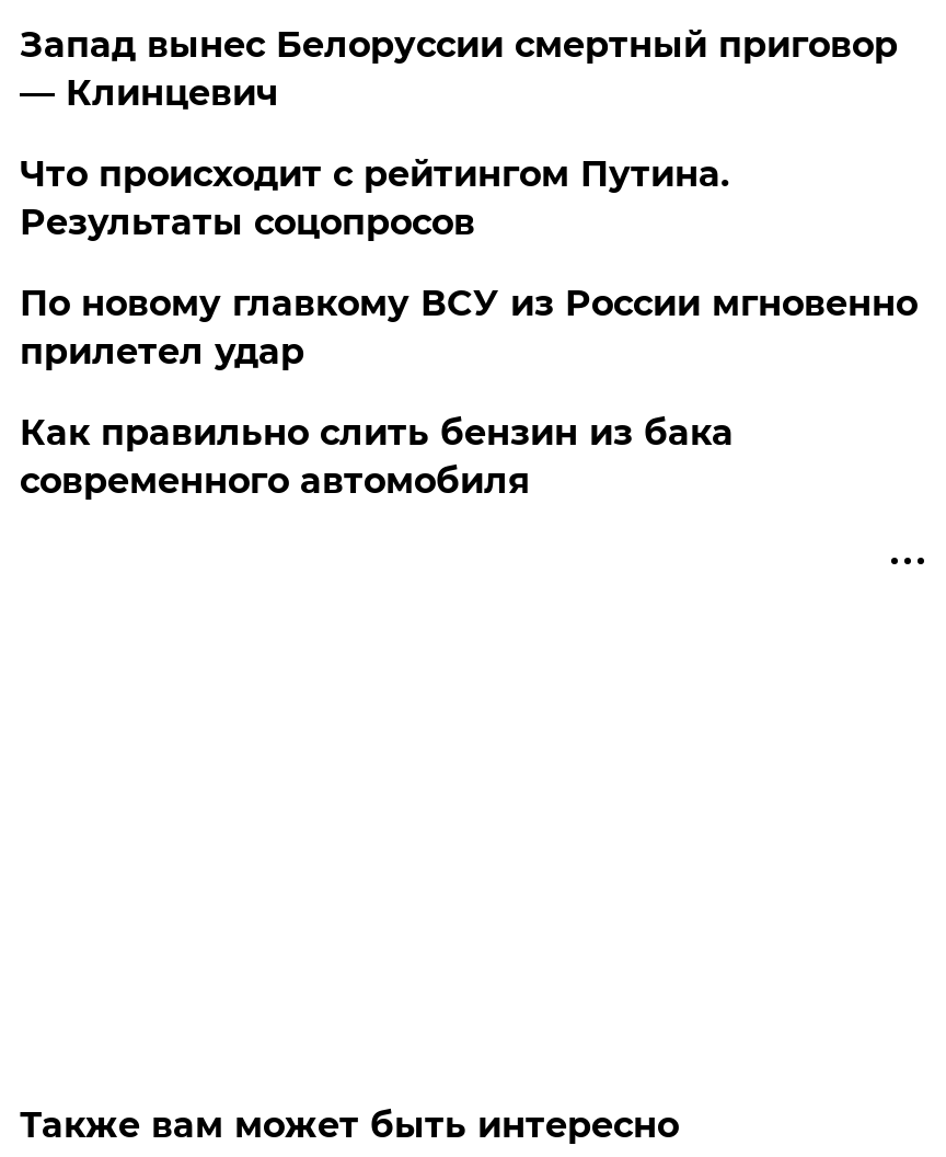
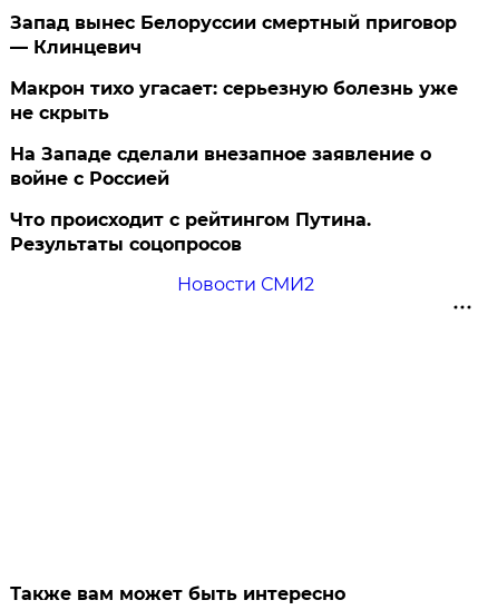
none -> [10,78,458,189] Макрон тихо угасает: серьезную болезнь уже | не скрыть | На Западе сделали внезапное заявление о | войне с Россией
moved [19,153,729,243] -> [10,209,371,255]: Что происходит с рейтингом Путина. | Результаты соцопросов
[19,282,917,502] По новому главкому ВСУ из России мгновенно | прилетел удар | Как правильно слить бензин из бака | современного автомобиля -> [177,274,314,295] Новости СМИ2

